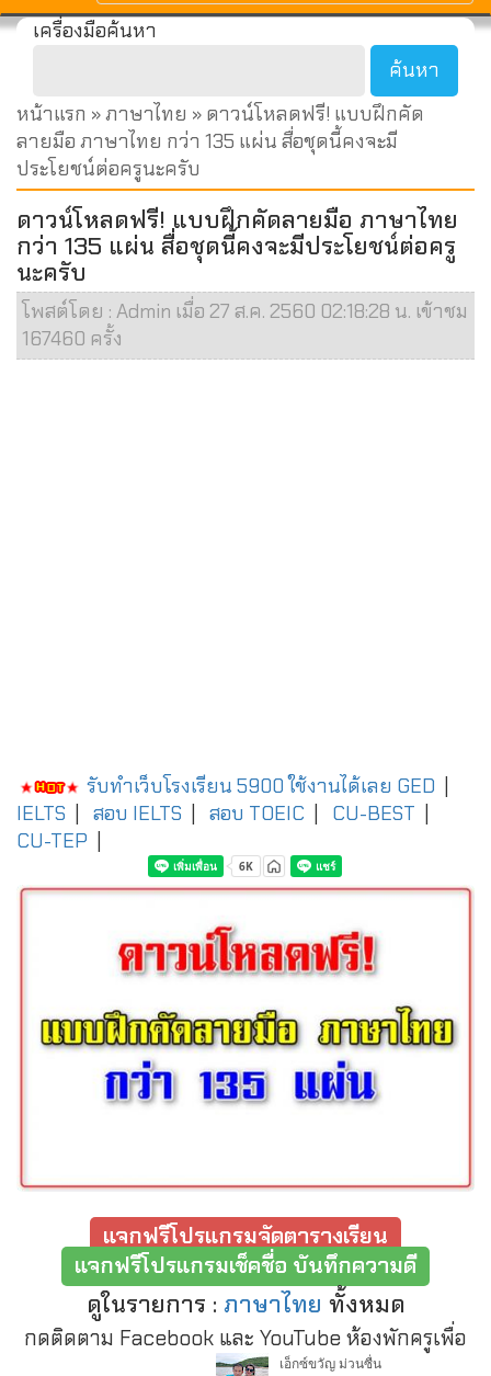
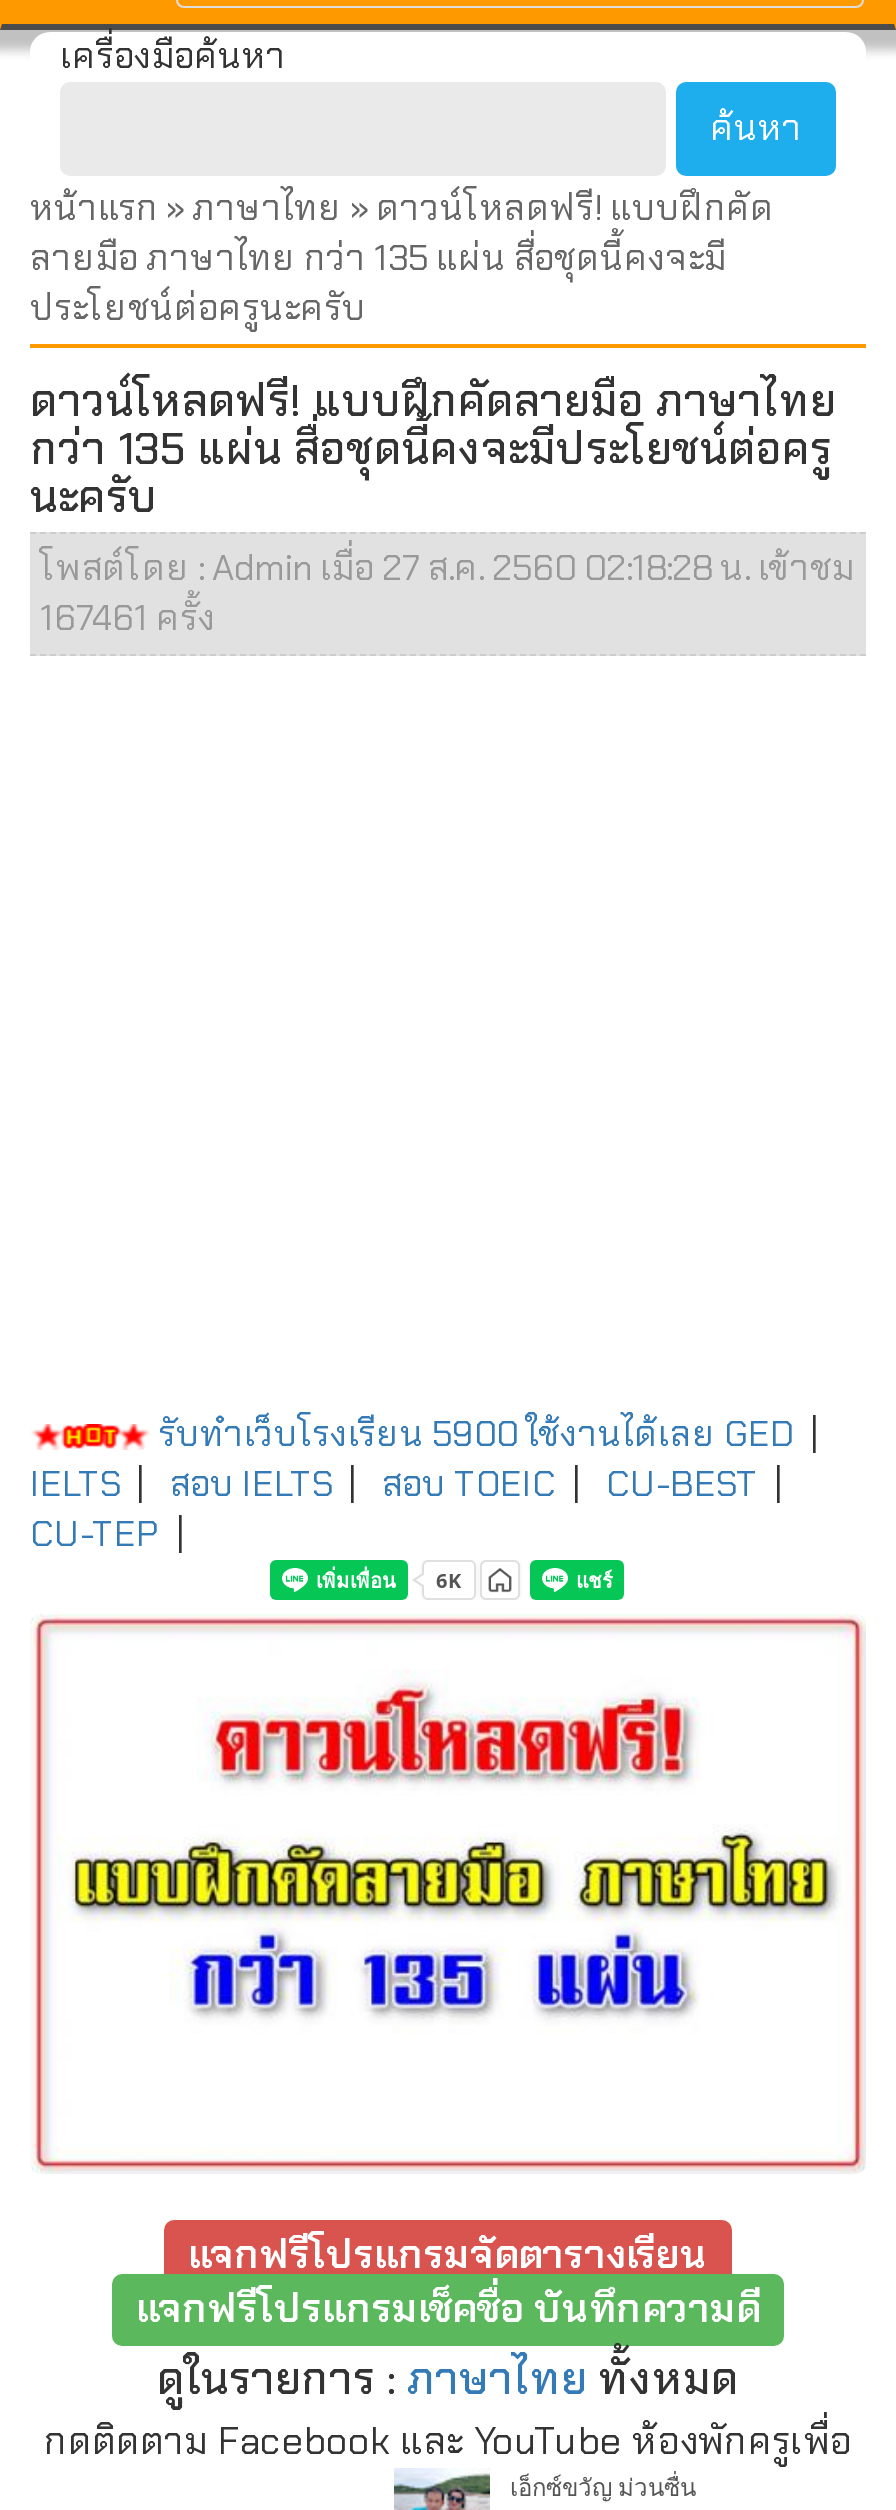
[22,326,123,352] 167460 ครั้ง -> [40,594,216,642] 167461 ครั้ง

